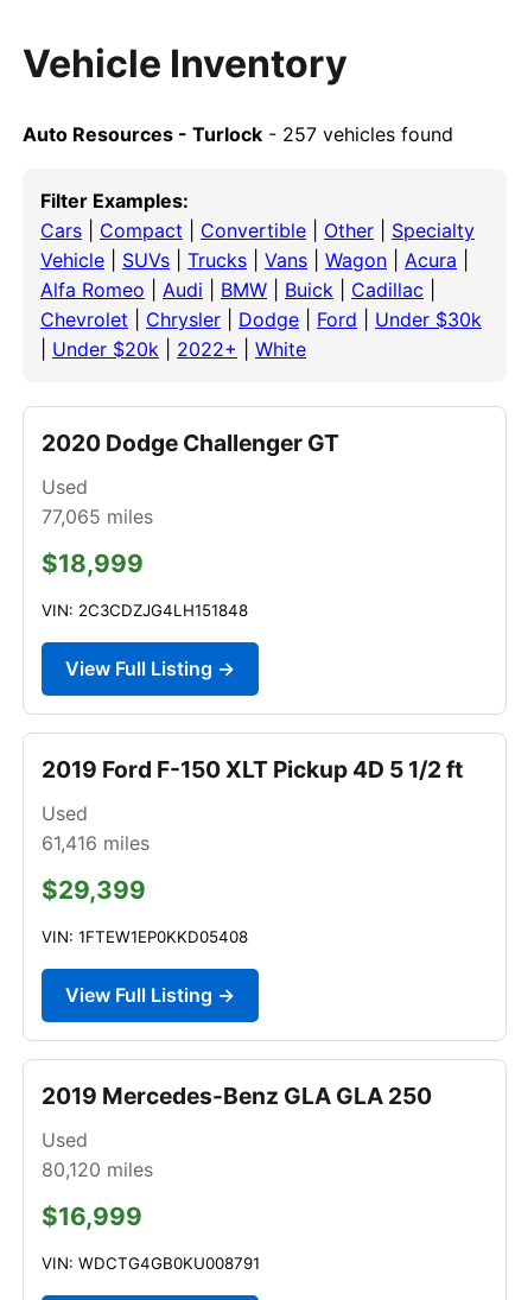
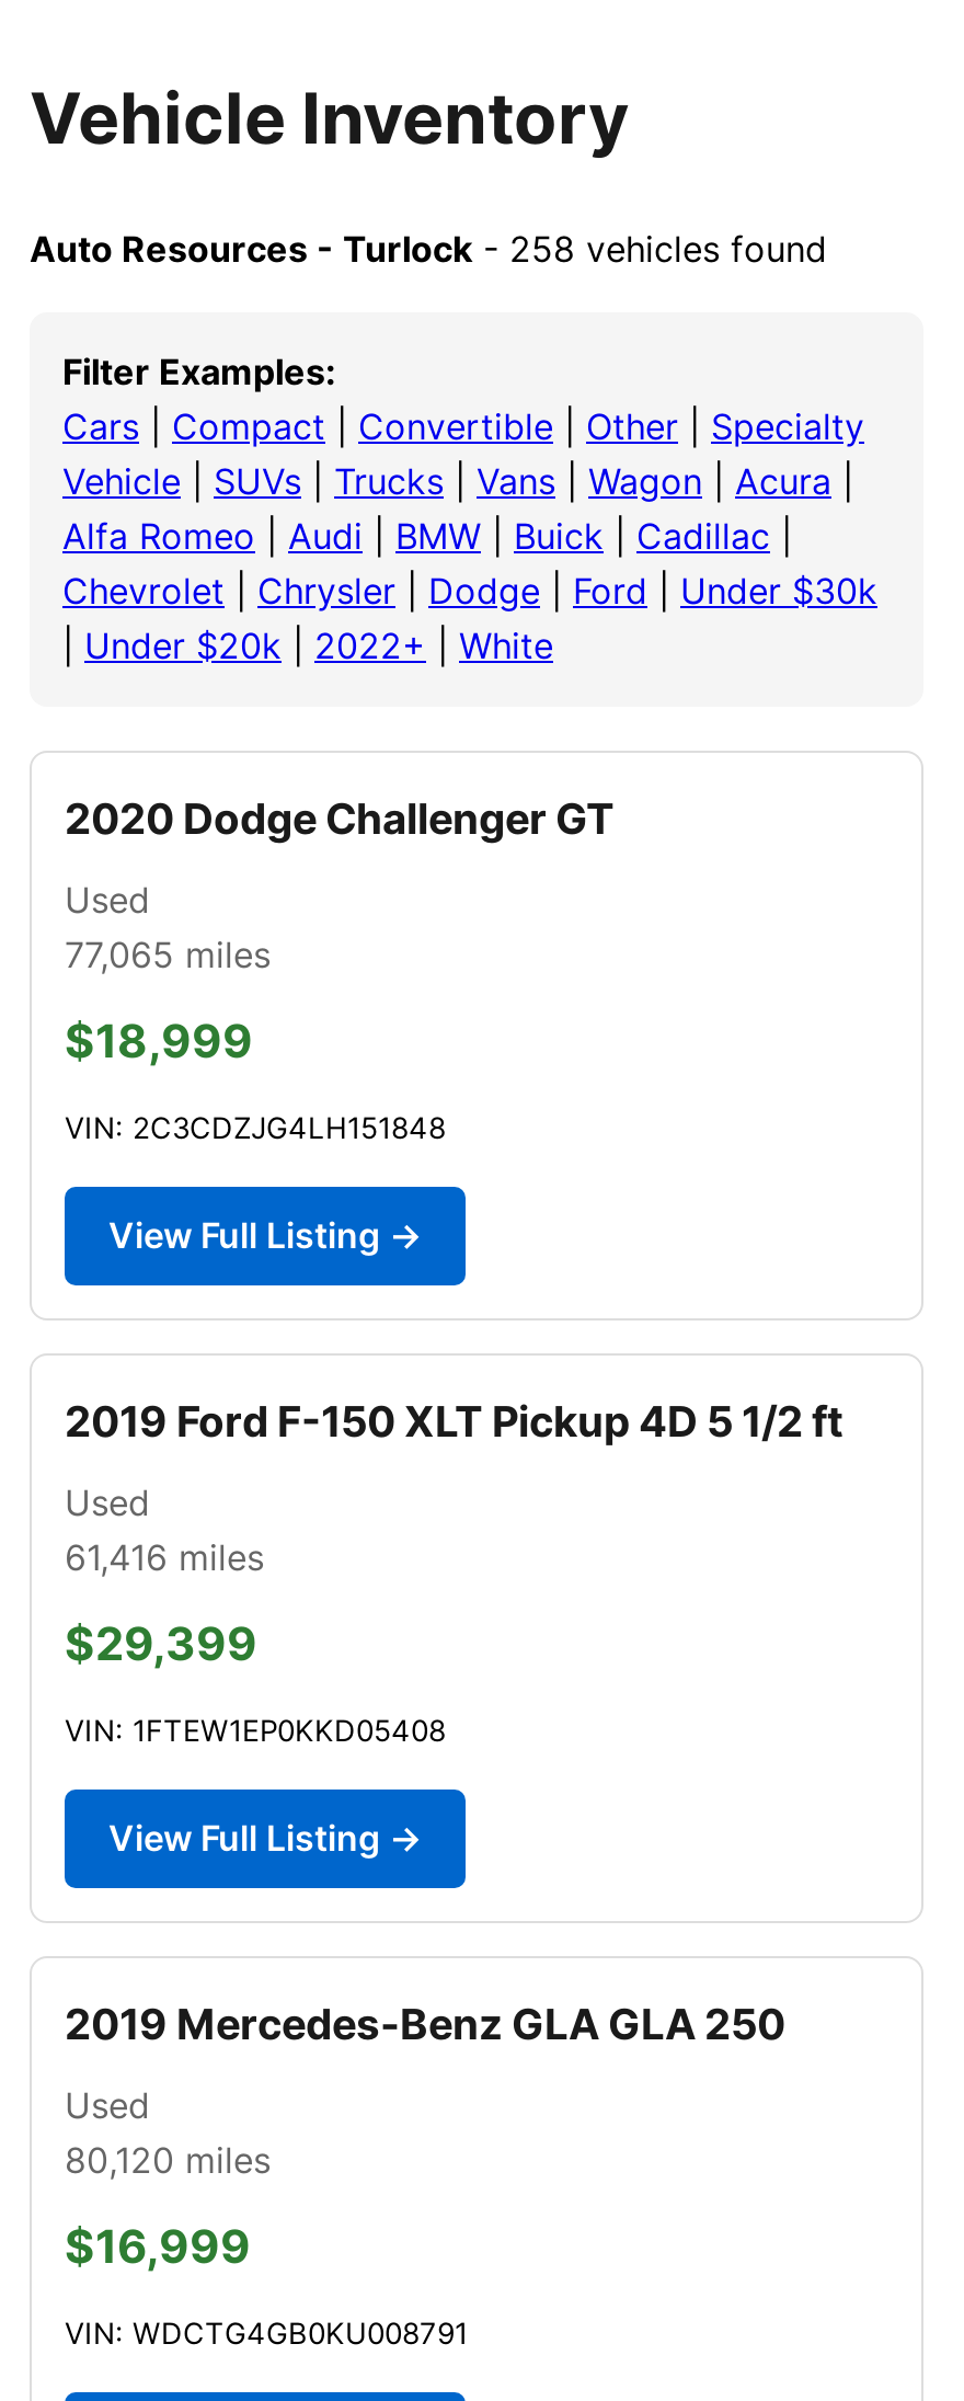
[23,122,453,146] Auto Resources - Turlock - 257 vehicles found -> [30,227,827,270] Auto Resources - Turlock - 258 vehicles found

